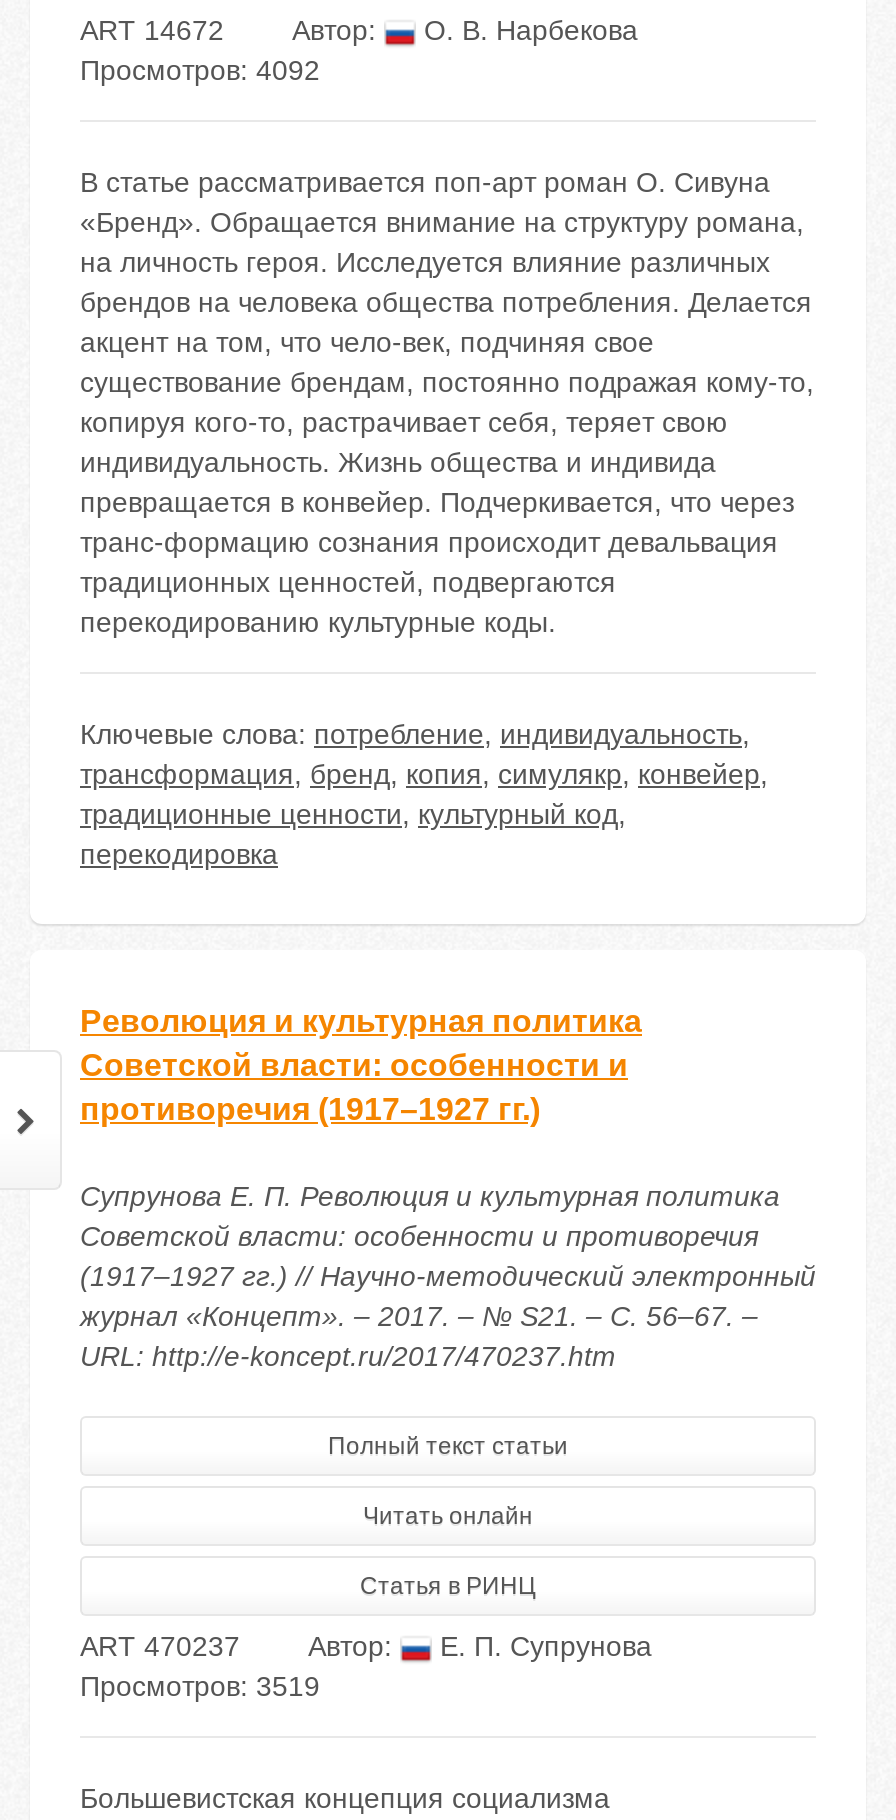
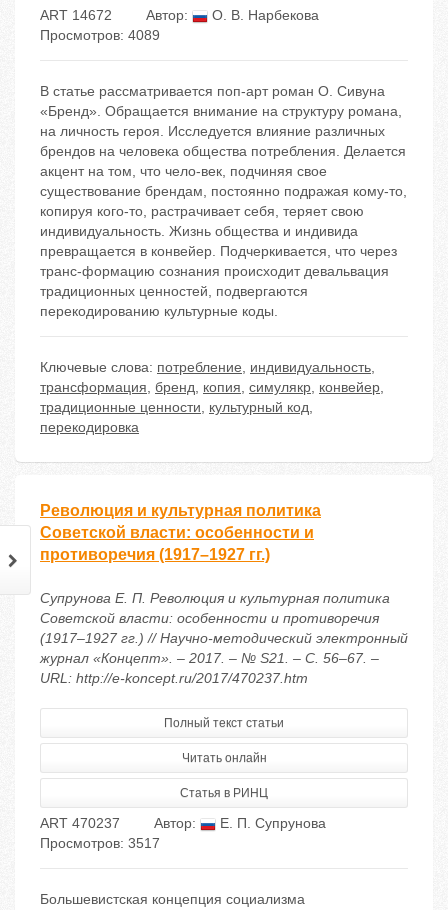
[80,55,320,87] Просмотров: 4092 -> [40,27,160,43] Просмотров: 4089
[80,1671,320,1703] Просмотров: 3519 -> [40,835,160,851] Просмотров: 3517

